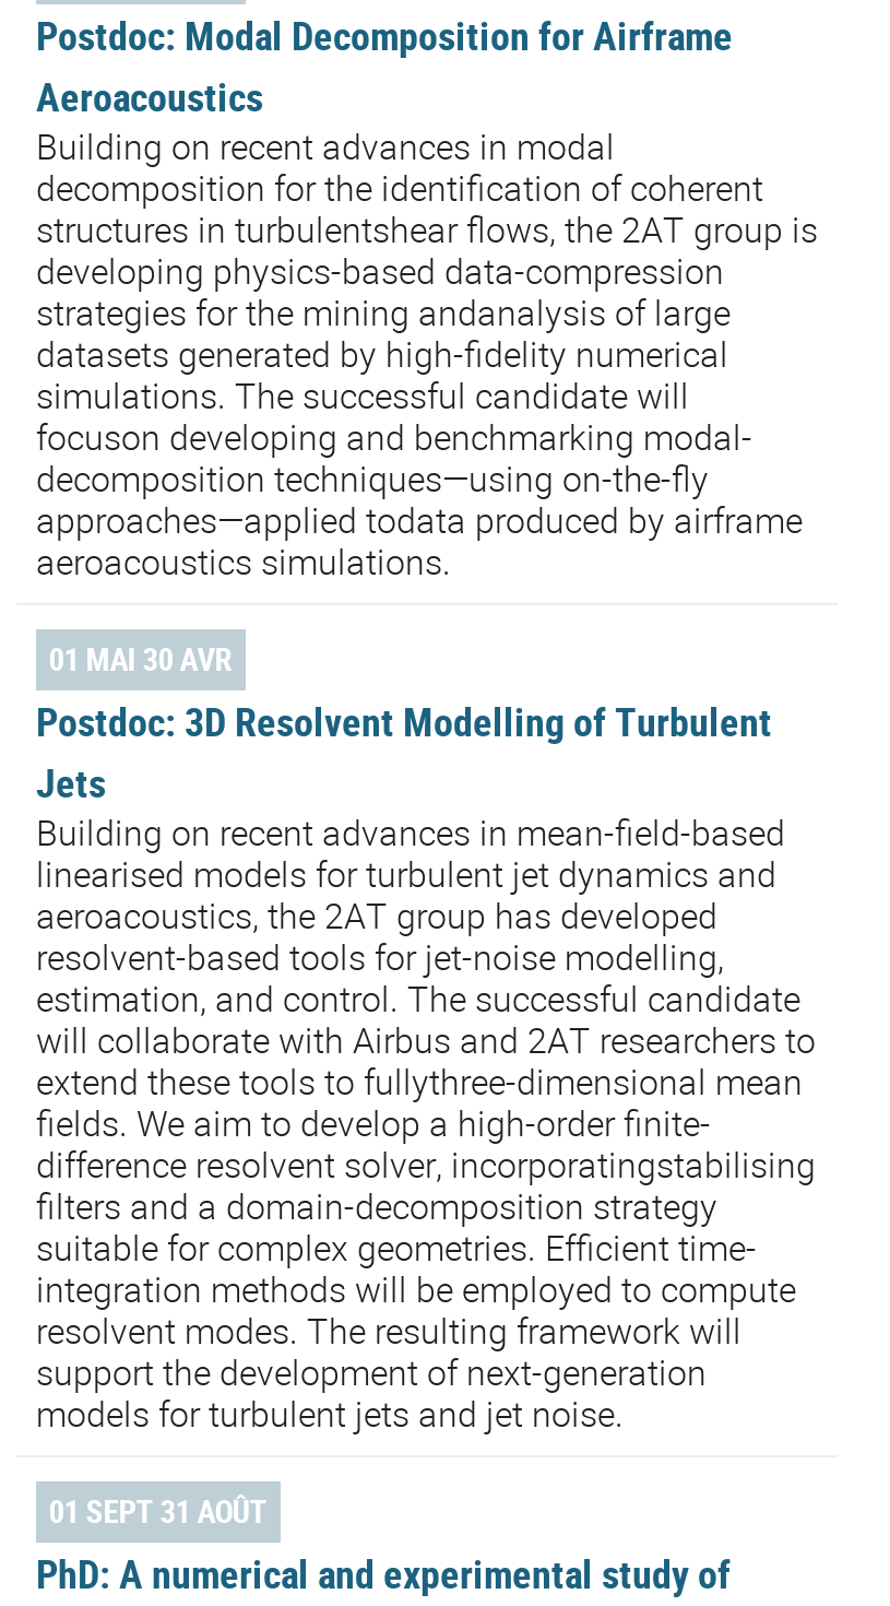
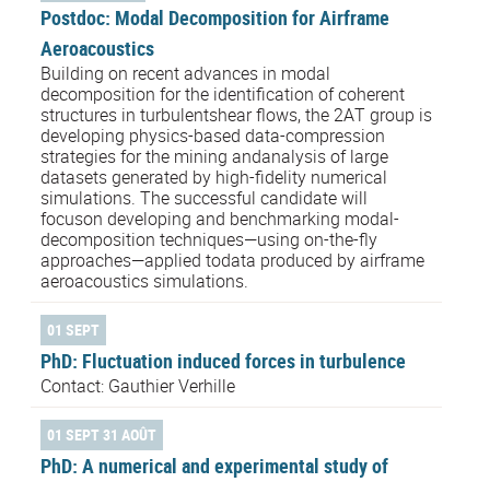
[36,638,816,1438] 01 MAI 30 AVR | Postdoc: 3D Resolvent Modelling of Turbulent | Jets | Building on recent advances in mean-field-based | linearised models for turbulent jet dynamics and | aeroacoustics, the 2AT group has developed | resolvent-based tools for jet-noise modelling, | estimation, and control. The successful candidate | will collaborate with Airbus and 2AT researchers to | extend these tools to fullythree-dimensional mean | fields. We aim to develop a high-order finite- | difference resolvent solver, incorporatingstabilising | filters and a domain-decomposition strategy | suitable for complex geometries. Efficient time- | integration methods will be employed to compute | resolvent modes. The resulting framework will | support the development of next-generation | models for turbulent jets and jet noise. -> [40,319,406,398] 01 SEPT | PhD: Fluctuation induced forces in turbulence | Contact: Gauthier Verhille

